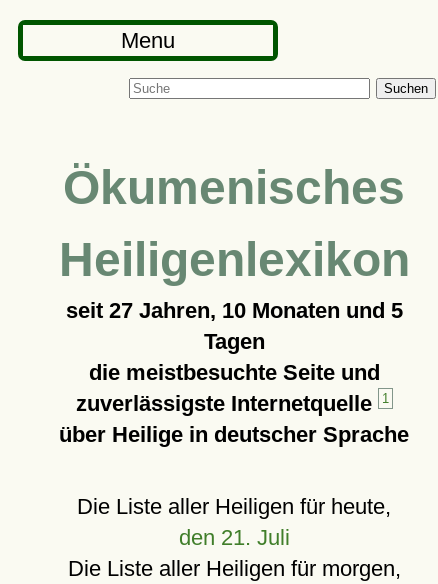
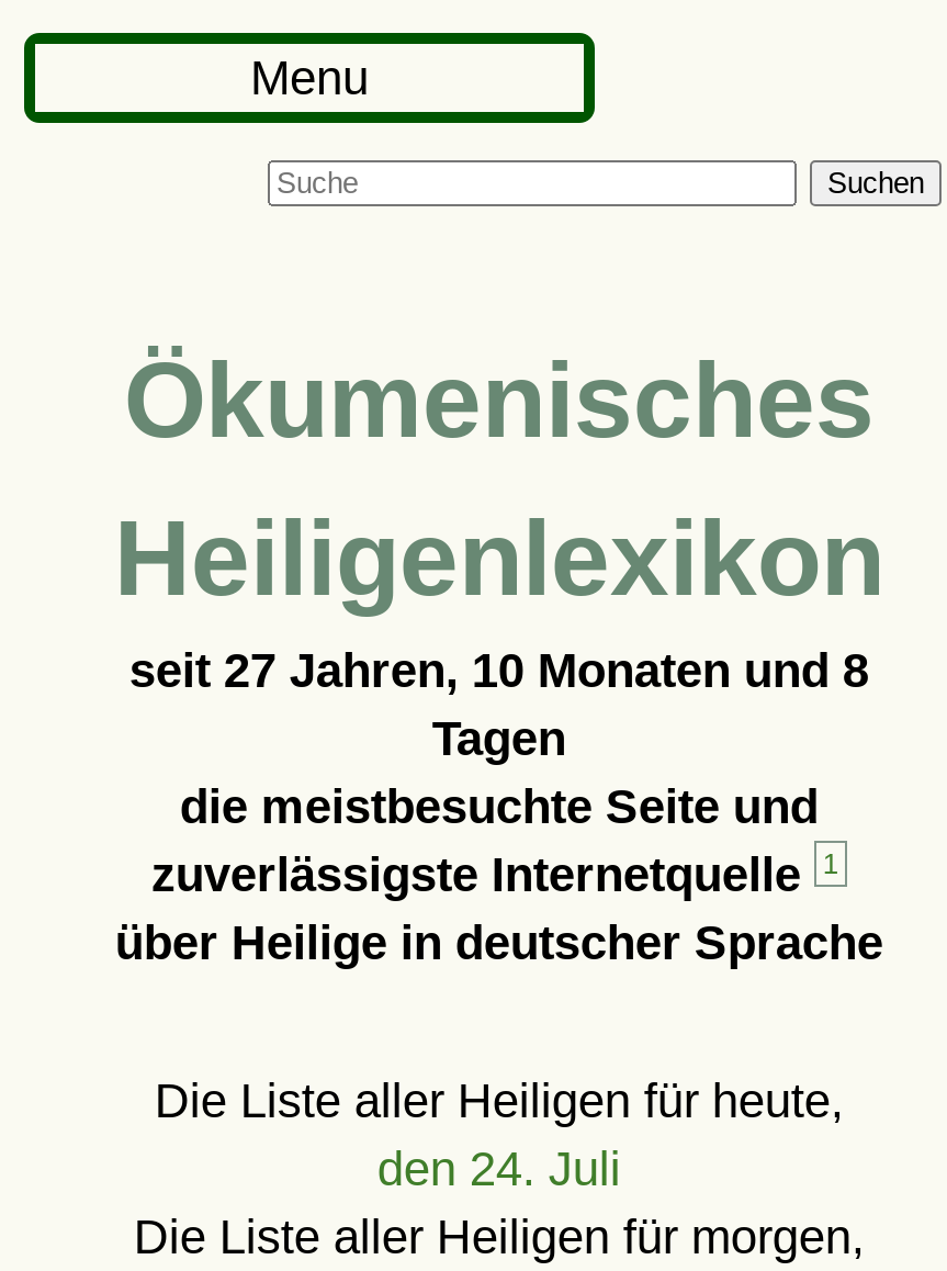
[66,298,403,323] seit 27 Jahren, 10 Monaten und 5 -> [129,643,869,698] seit 27 Jahren, 10 Monaten und 8
[179,525,290,550] den 21. Juli -> [377,1141,621,1196] den 24. Juli

